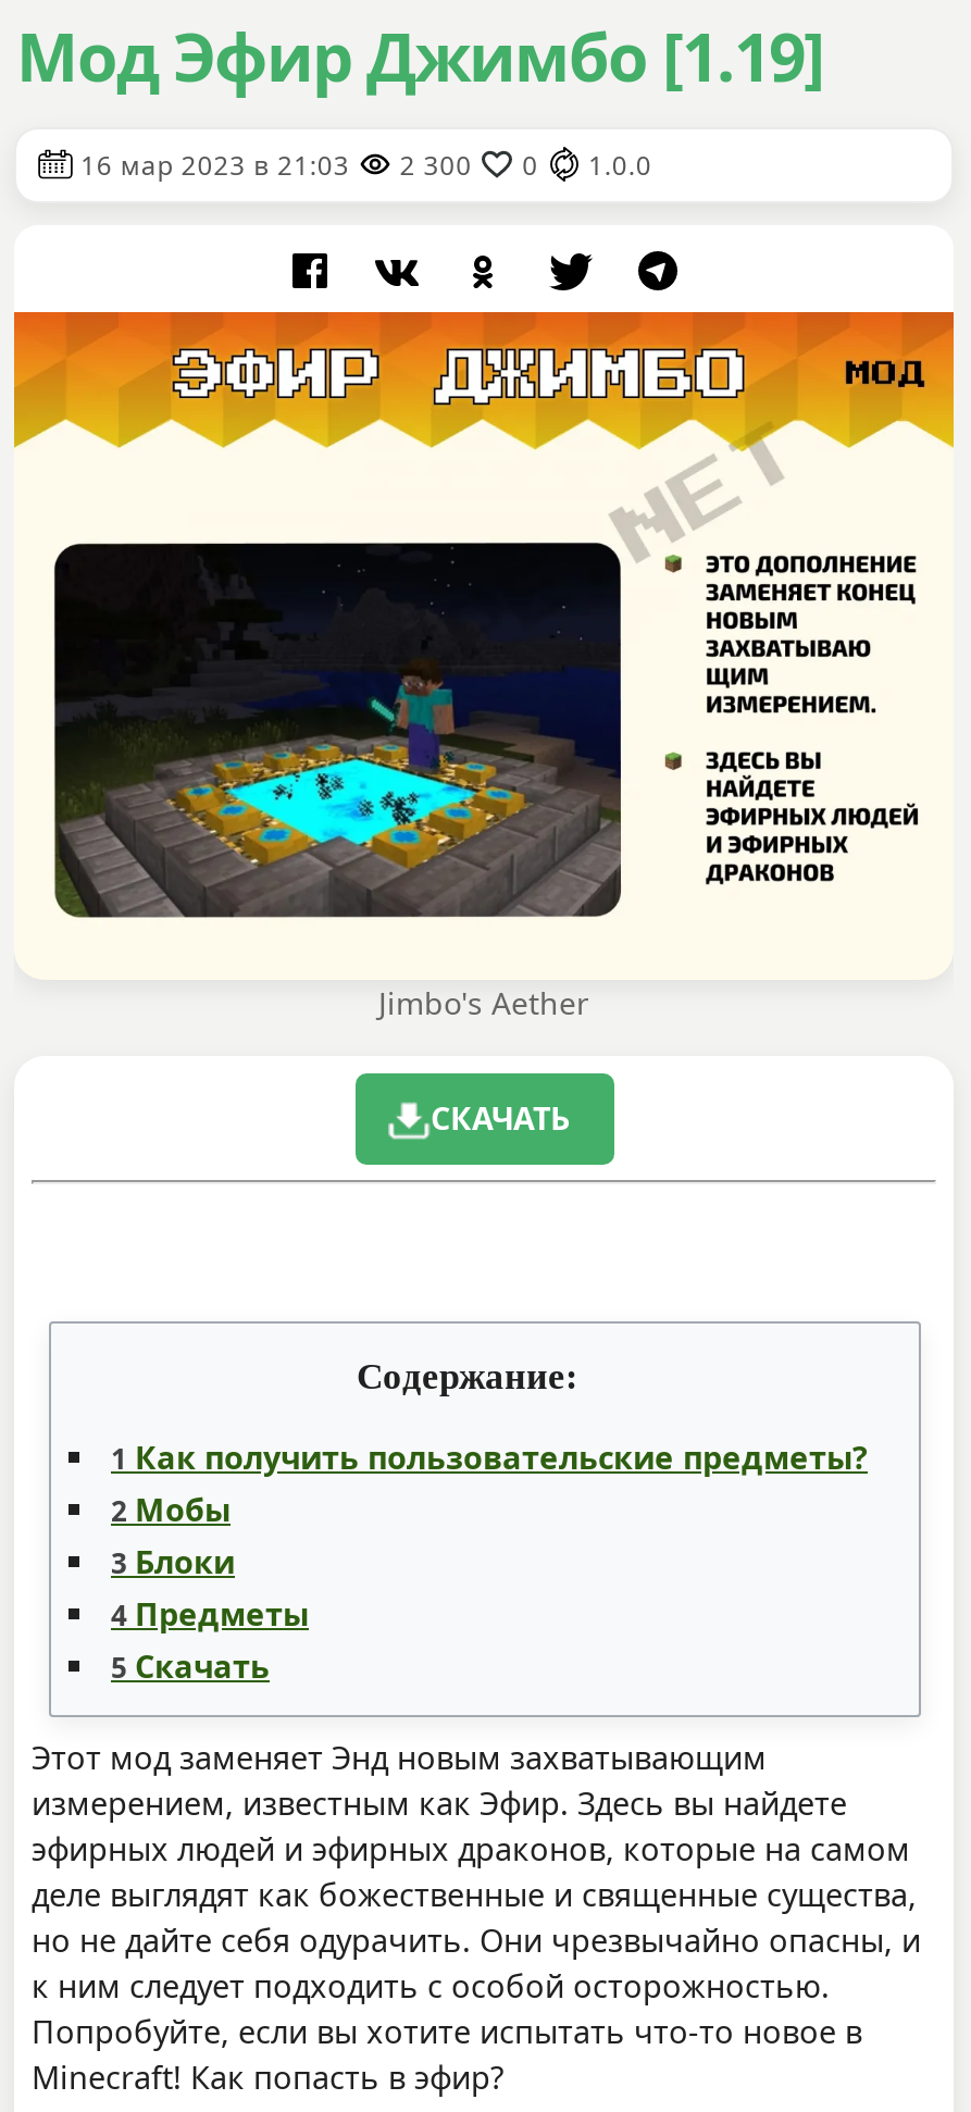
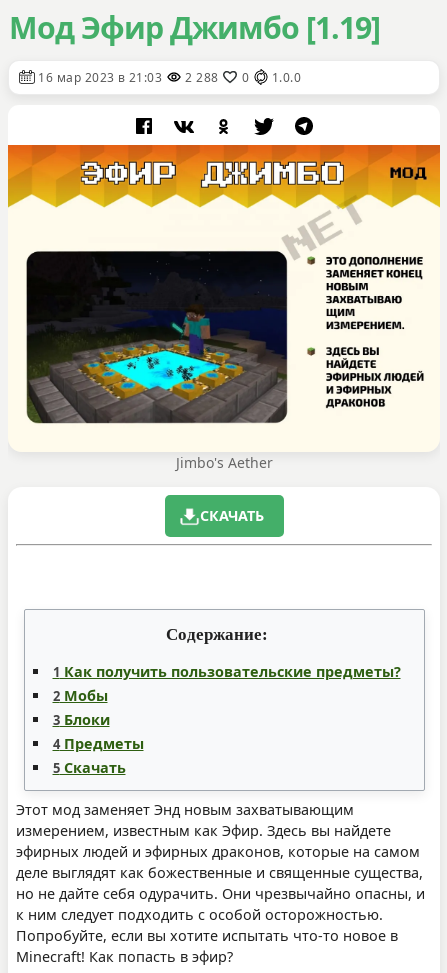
[73,147,652,184] 16 мар 2023 в 21:03 2 300 0 1.0.0 -> [35,69,301,86] 16 мар 2023 в 21:03 2 288 0 1.0.0

